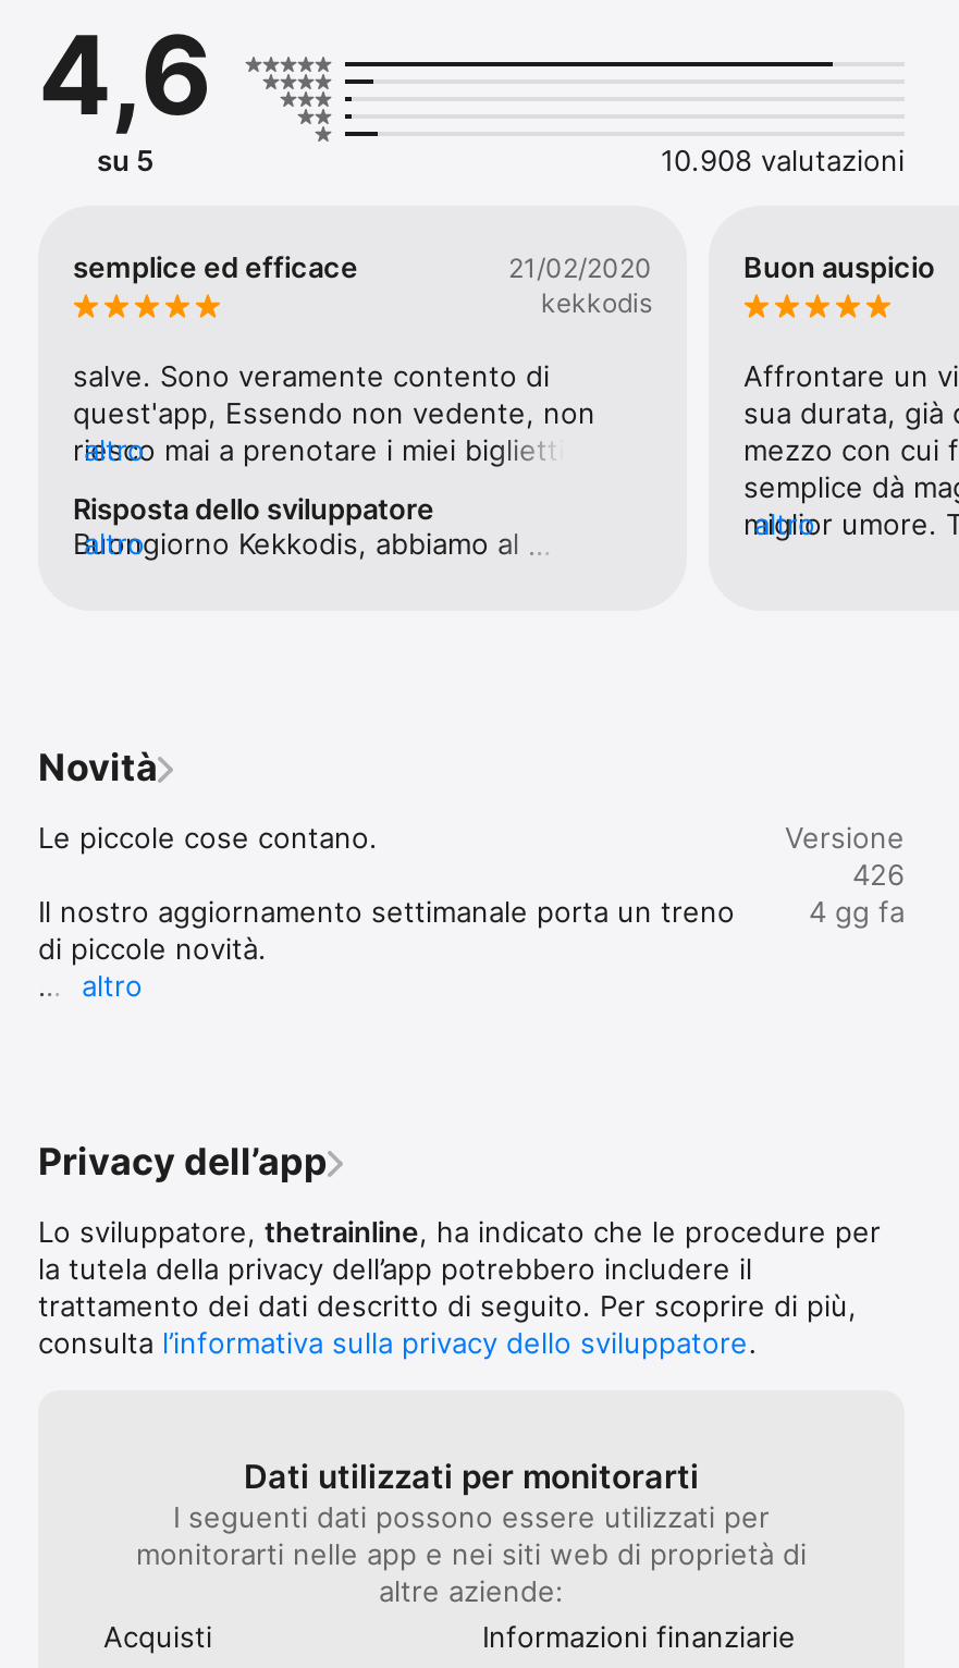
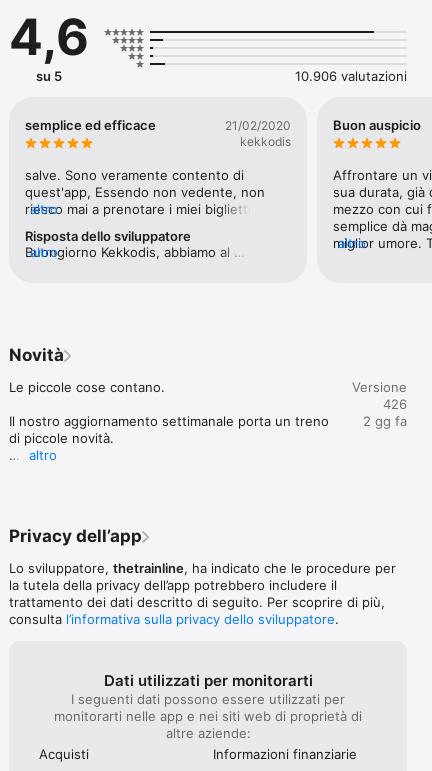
[661,142,905,177] 10.908 valutazioni -> [295,68,407,84] 10.906 valutazioni
[809,893,905,928] 4 gg fa -> [363,413,407,429] 2 gg fa

